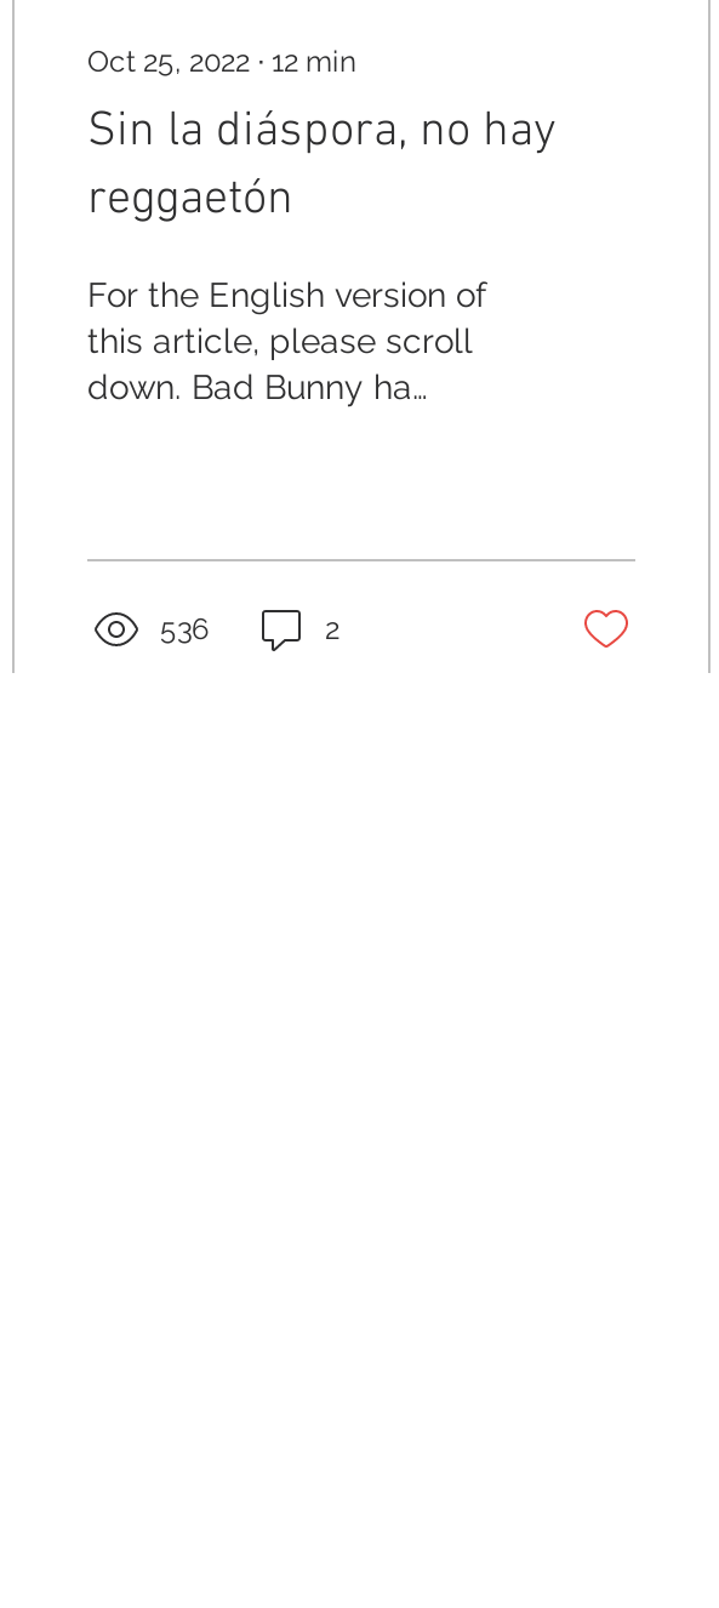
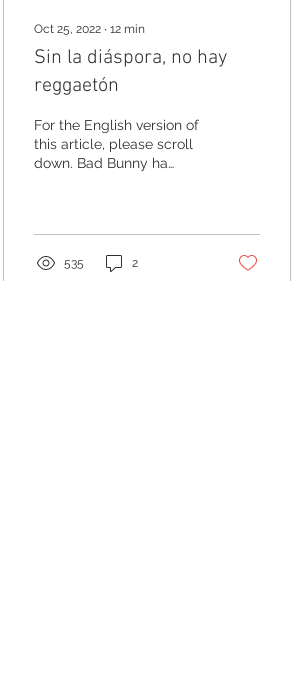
[160,612,209,646] 536 -> [64,256,84,270] 535

